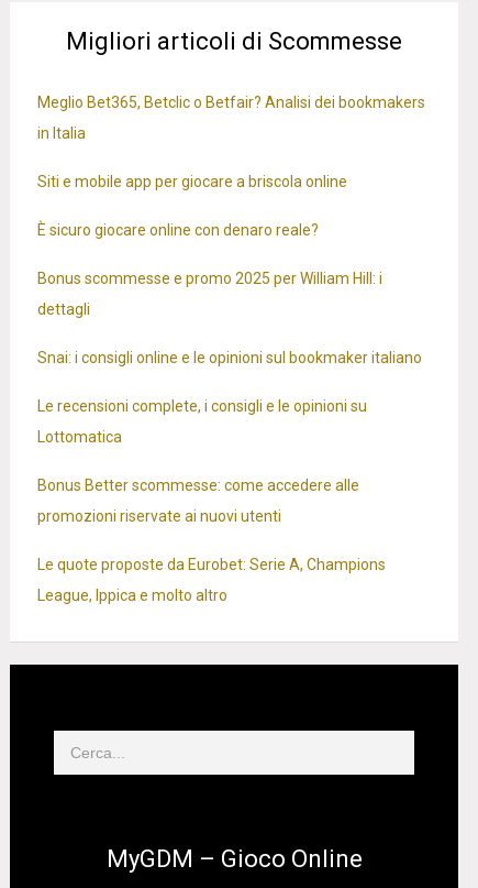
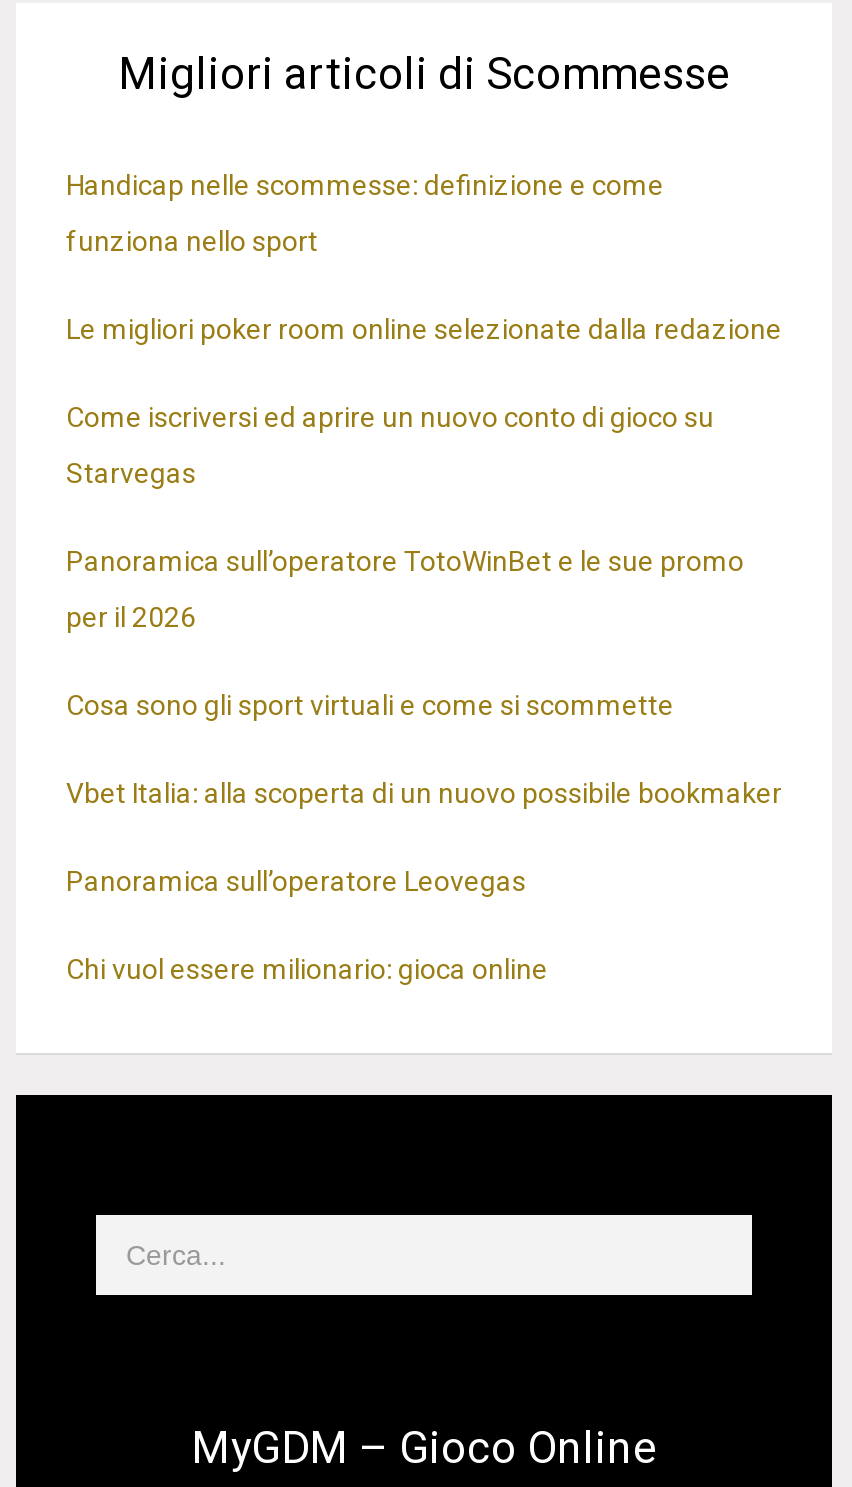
[37,94,425,604] Meglio Bet365, Betclic o Betfair? Analisi dei bookmakers | in Italia | Siti e mobile app per giocare a briscola online | È sicuro giocare online con denaro reale? | Bonus scommesse e promo 2025 per William Hill: i | dettagli | Snai: i consigli online e le opinioni sul bookmaker italiano | Le recensioni complete, i consigli e le opinioni su | Lottomatica | Bonus Better scommesse: come accedere alle | promozioni riservate ai nuovi utenti | Le quote proposte da Eurobet: Serie A, Champions | League, Ippica e molto altro -> [66,170,782,986] Handicap nelle scommesse: definizione e come | funziona nello sport | Le migliori poker room online selezionate dalla redazione | Come iscriversi ed aprire un nuovo conto di gioco su | Starvegas | Panoramica sull’operatore TotoWinBet e le sue promo | per il 2026 | Cosa sono gli sport virtuali e come si scommette | Vbet Italia: alla scoperta di un nuovo possibile bookmaker | Panoramica sull’operatore Leovegas | Chi vuol essere milionario: gioca online

